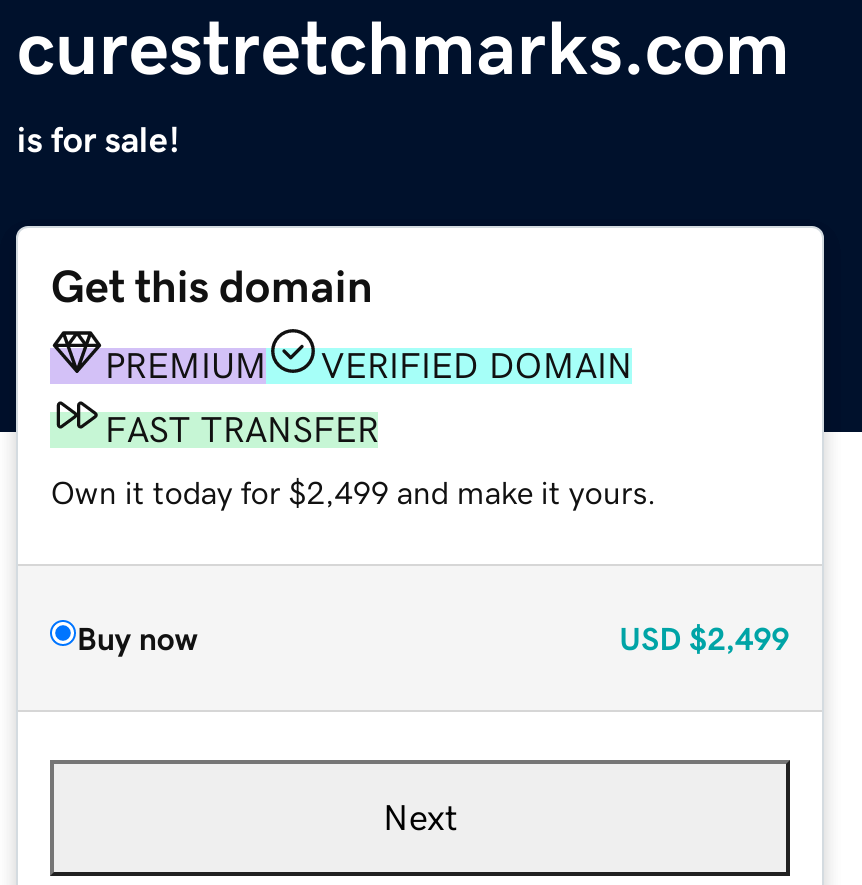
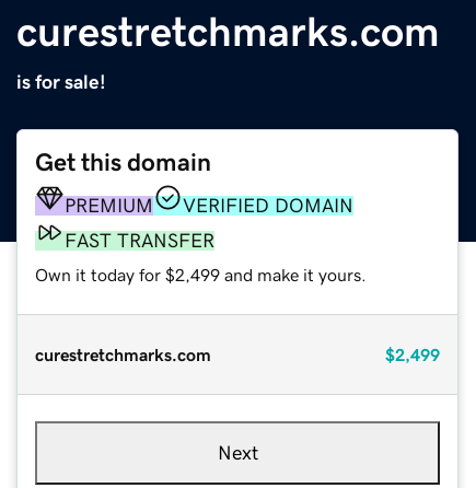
[77,621,789,653] Buy now | USD $2,499 -> [35,345,439,363] curestretchmarks.com | $2,499

